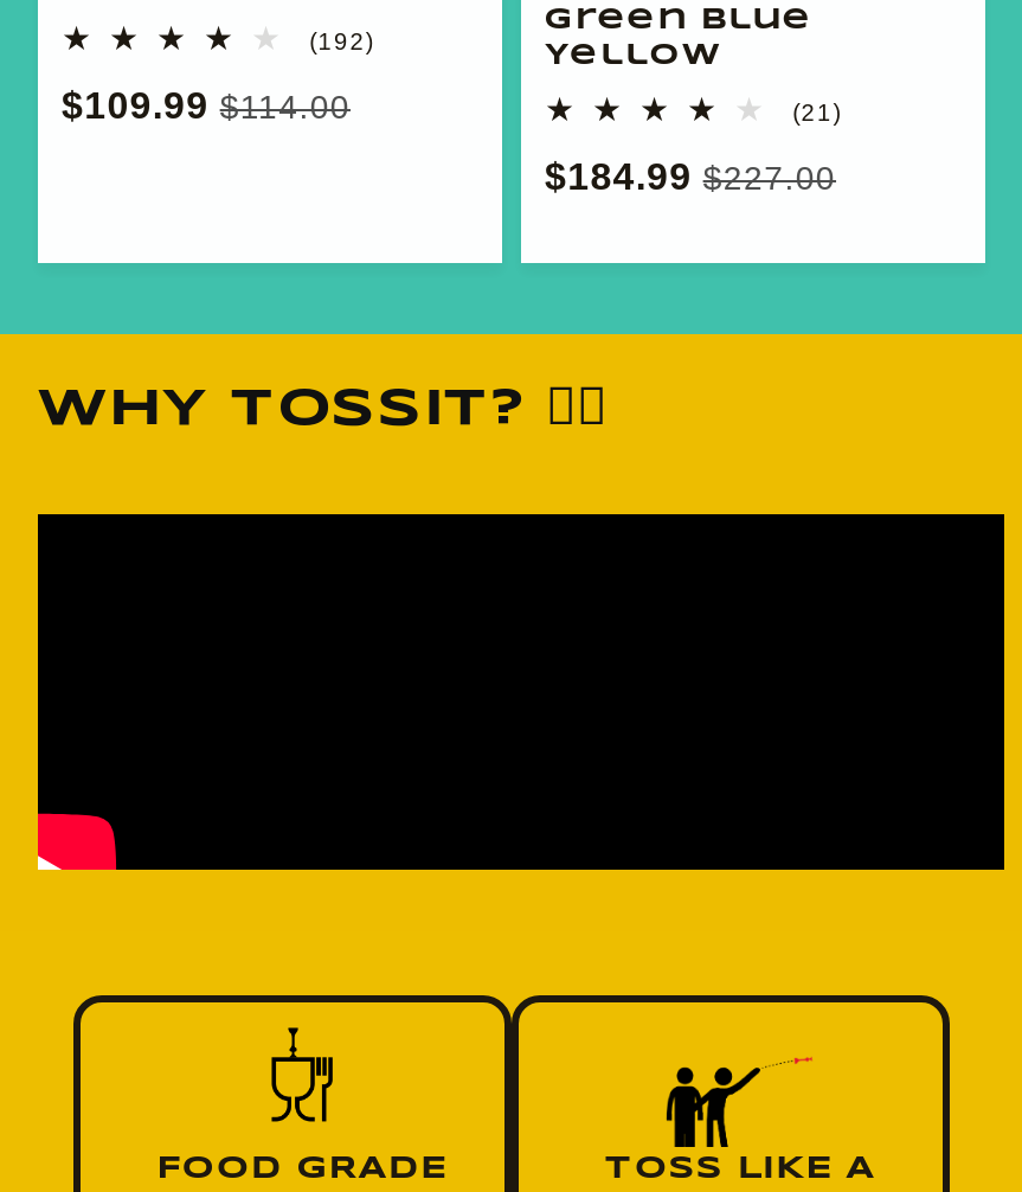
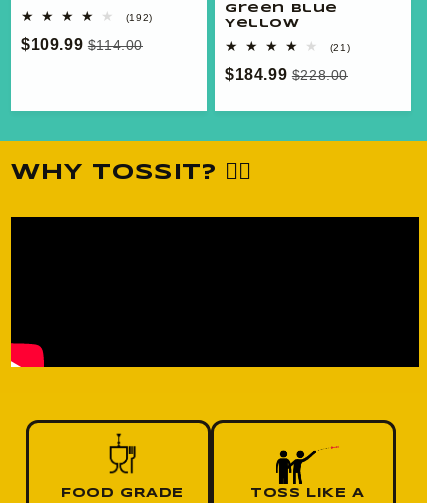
[545,156,836,197] $184.99 $227.00 -> [225,66,348,83] $184.99 $228.00

